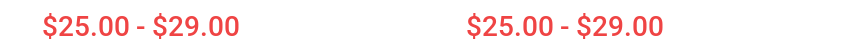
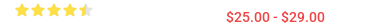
[42,10,240,42] $25.00 - $29.00 -> none

